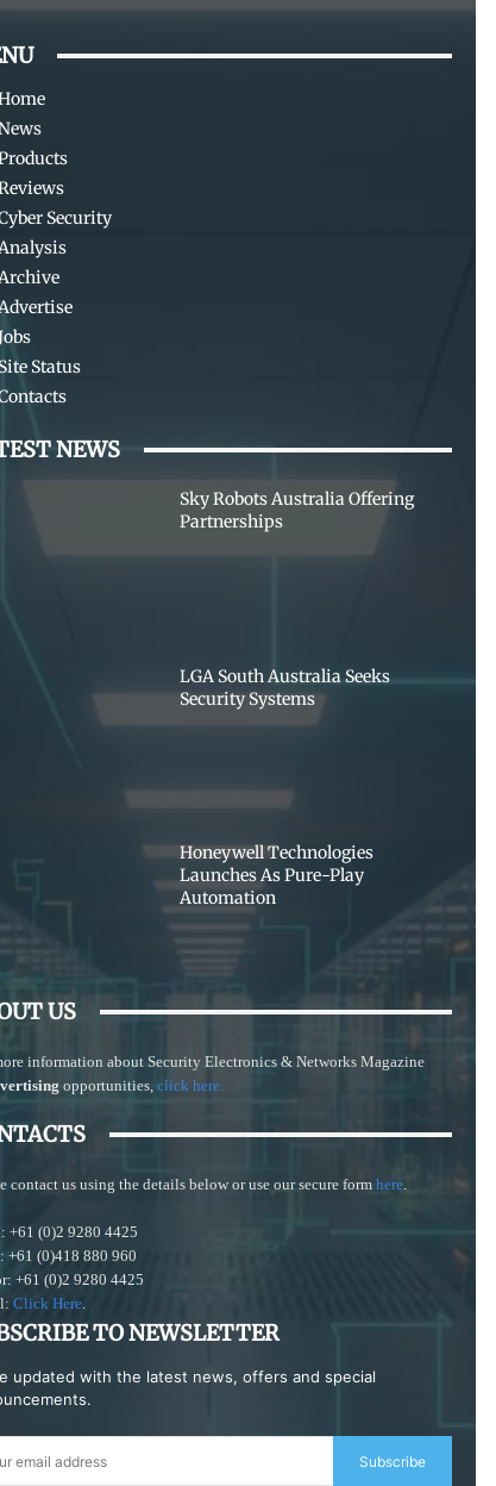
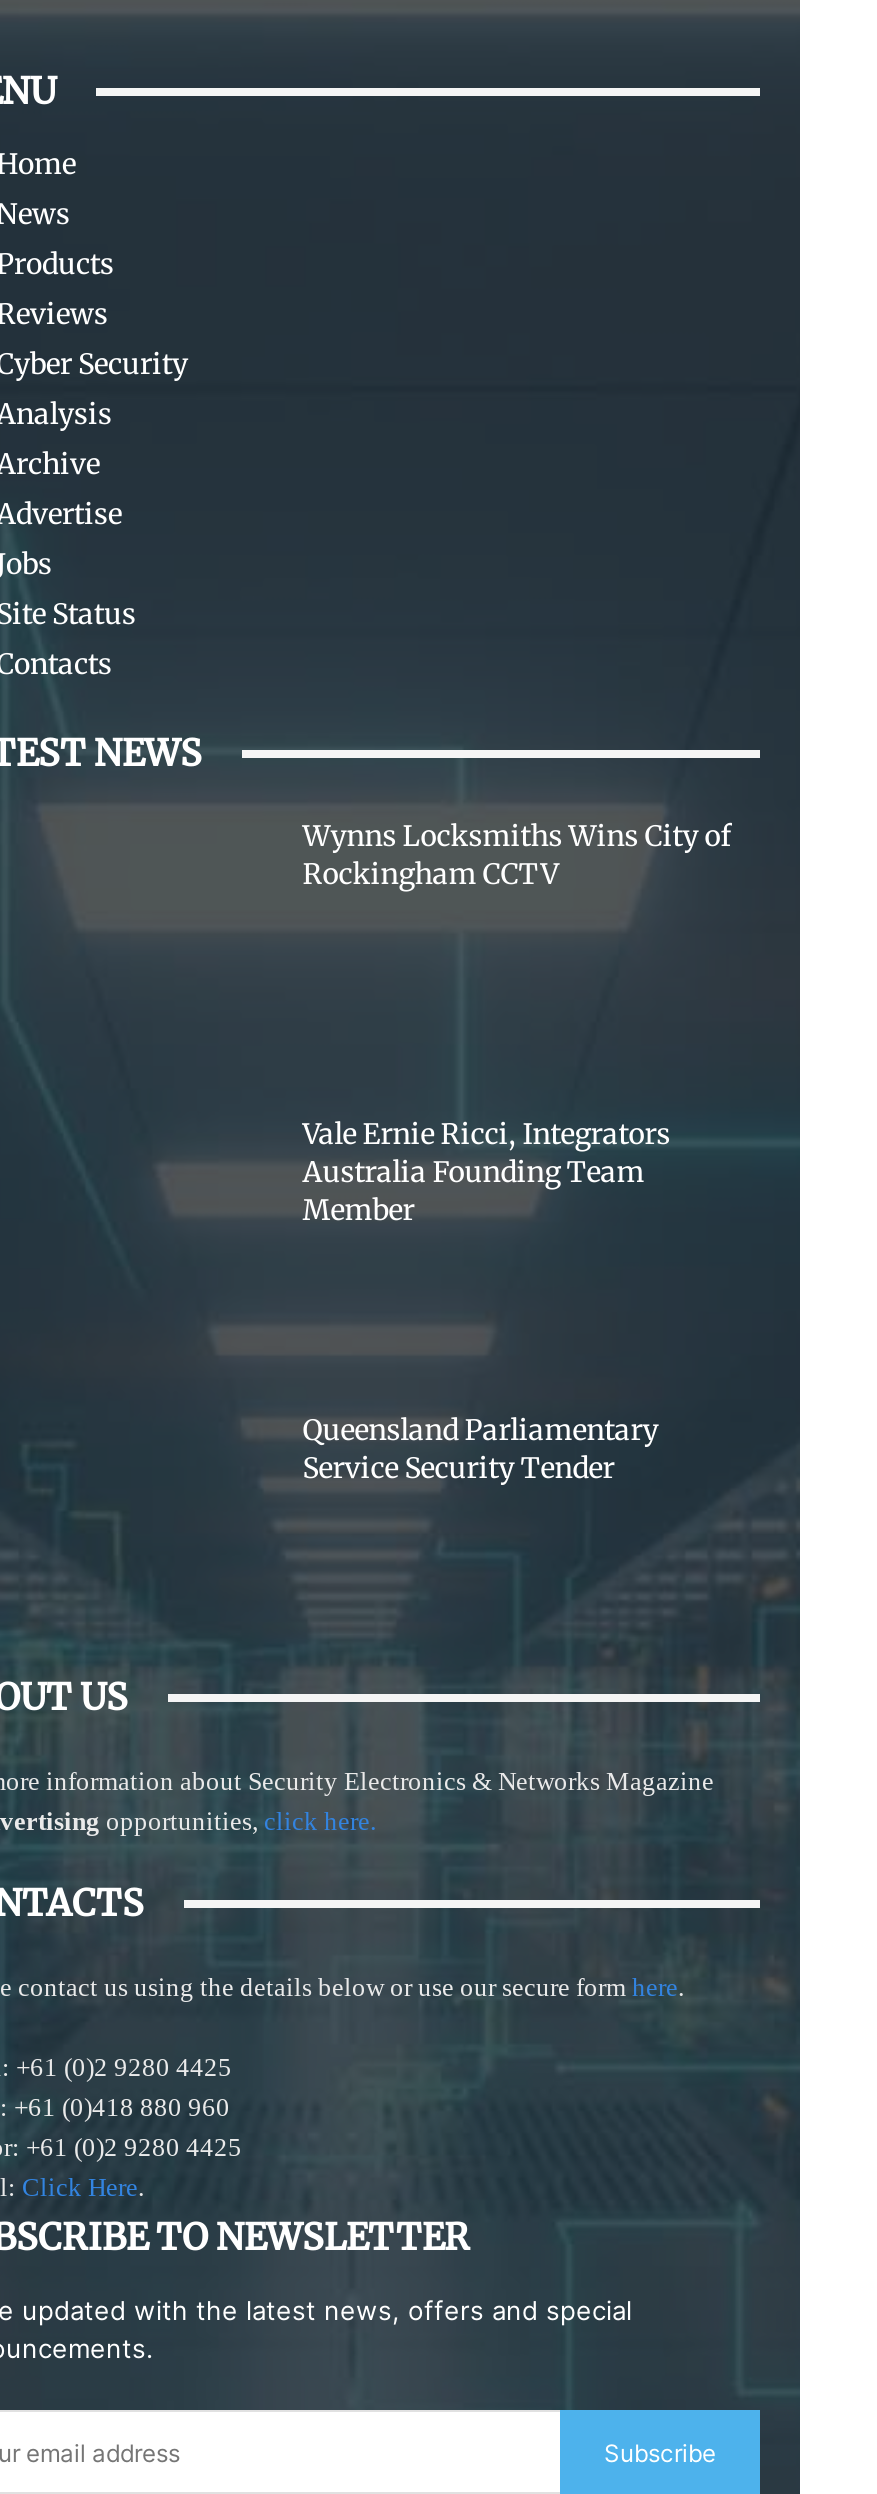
[180,488,414,532] Sky Robots Australia Offering | Partnerships -> [302,818,730,892] Wynns Locksmiths Wins City of | Rockingham CCTV
[180,665,390,709] LGA South Australia Seeks | Security Systems -> [302,1115,670,1227] Vale Ernie Ricci, Integrators | Australia Founding Team | Member
[180,842,374,909] Honeywell Technologies | Launches As Pure-Play | Automation -> [302,1412,658,1486] Queensland Parliamentary | Service Security Tender

